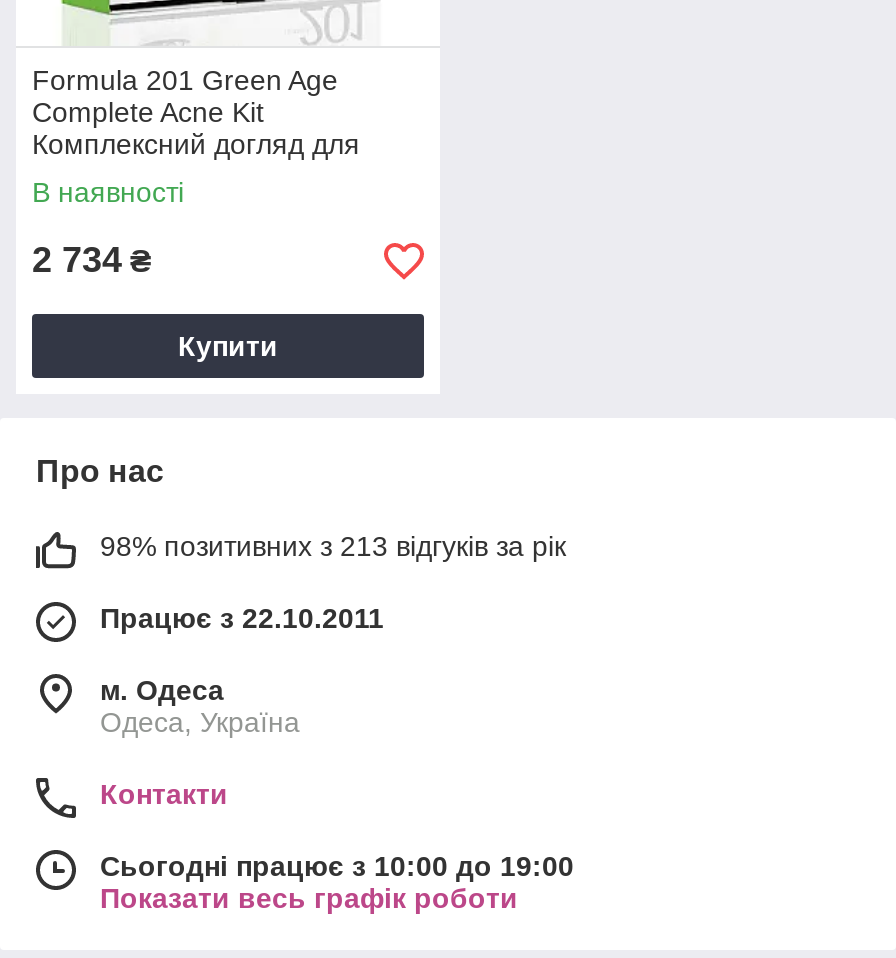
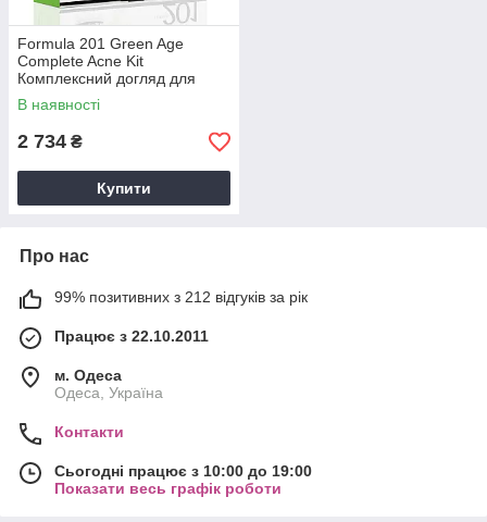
[100,530,566,562] 98% позитивних з 213 відгуків за рік -> [54,288,308,306] 99% позитивних з 212 відгуків за рік

